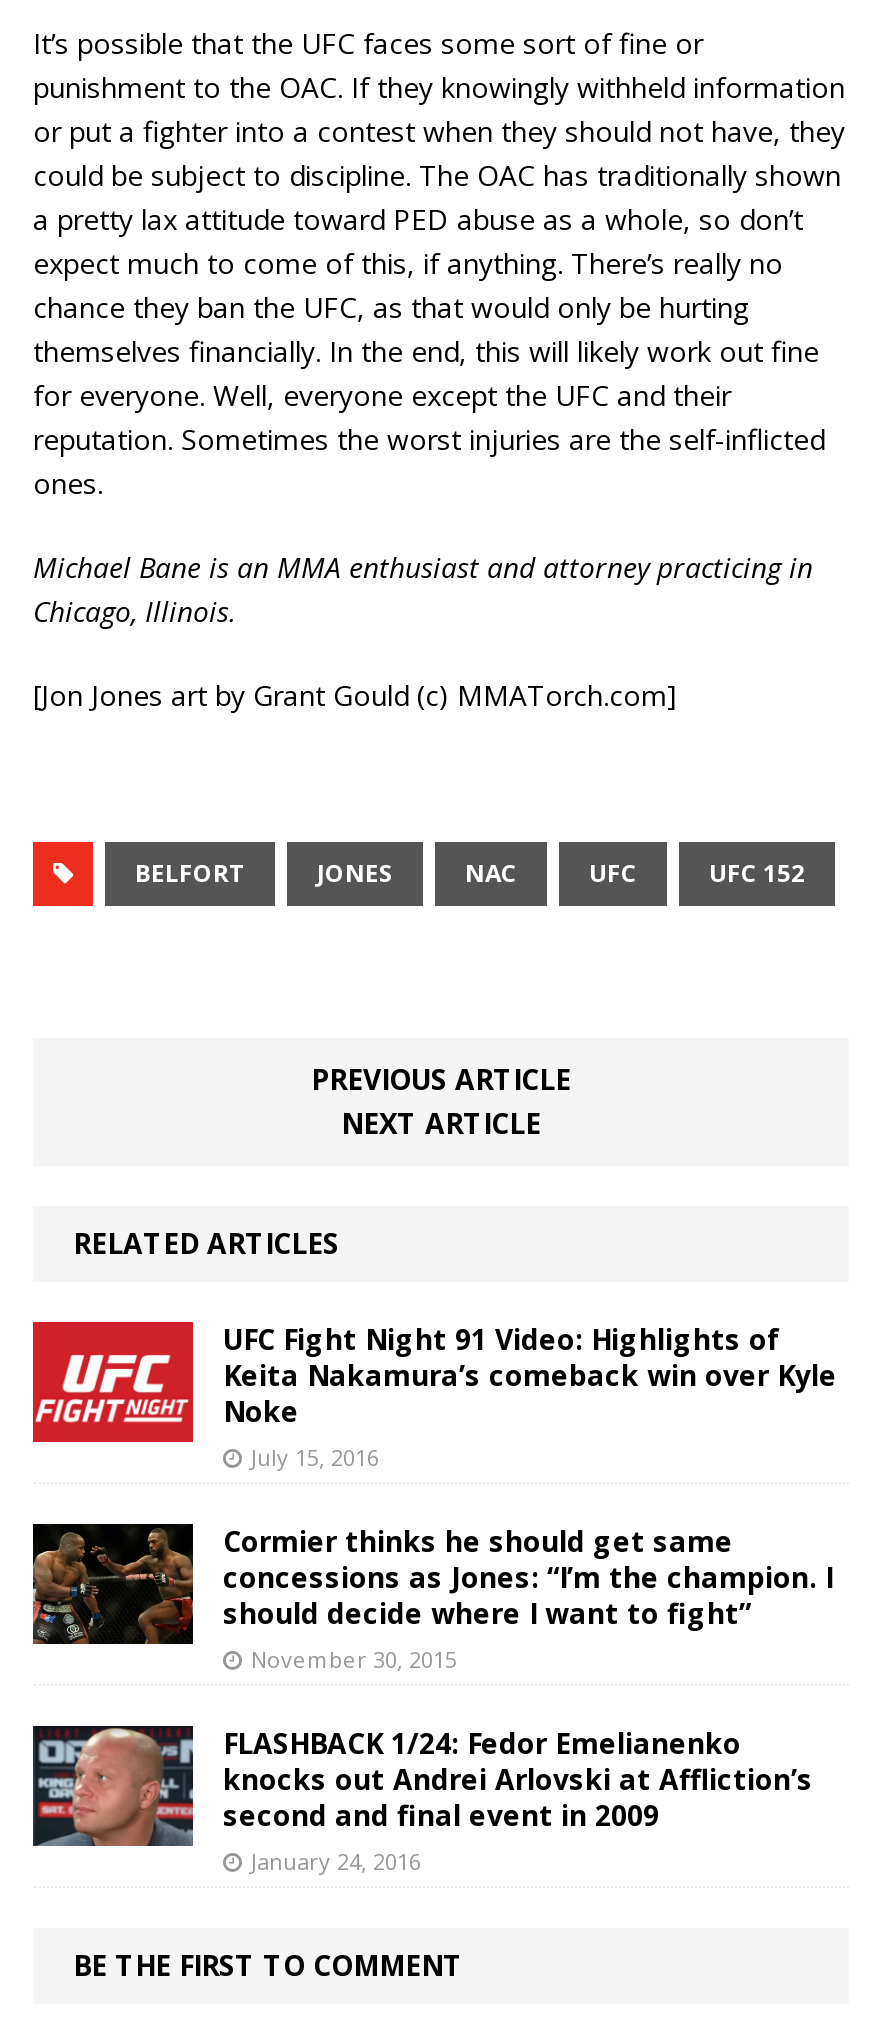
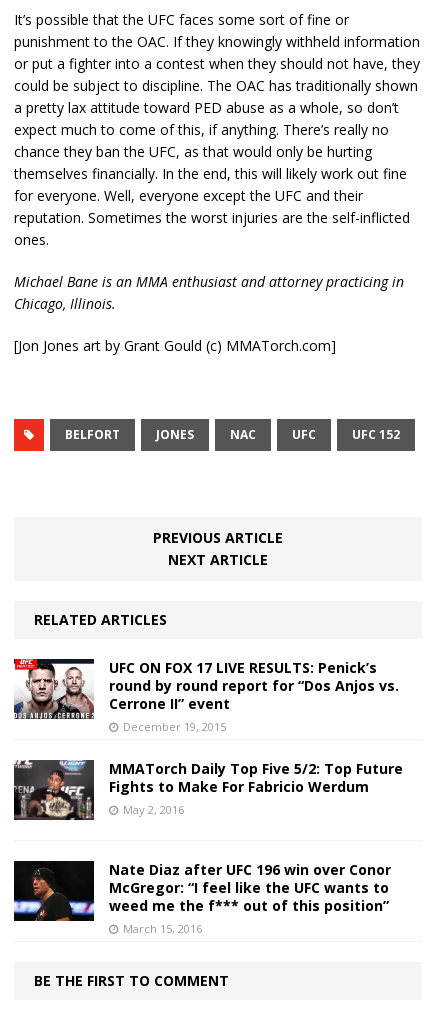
[31,1320,837,1472] [image] | UFC Fight Night 91 Video: Highlights of | Keita Nakamura’s comeback win over Kyle | Noke | July 15, 2016 -> [13,658,399,734] [image] | UFC ON FOX 17 LIVE RESULTS: Penick’s | round by round report for “Dos Anjos vs. | Cerrone II” event | December 19, 2015
[31,1522,833,1674] [image] | Cormier thinks he should get same | concessions as Jones: “I’m the champion. I | should decide where I want to fight” | November 30, 2015 -> [13,759,403,821] [image] | MMATorch Daily Top Five 5/2: Top Future | Fights to Make For Fabricio Werdum | May 2, 2016
[31,1724,813,1876] [image] | FLASHBACK 1/24: Fedor Emelianenko | knocks out Andrei Arlovski at Affliction’s | second and final event in 2009 | January 24, 2016 -> [13,860,391,936] [image] | Nate Diaz after UFC 196 win over Conor | McGregor: “I feel like the UFC wants to | weed me the f*** out of this position” | March 15, 2016

